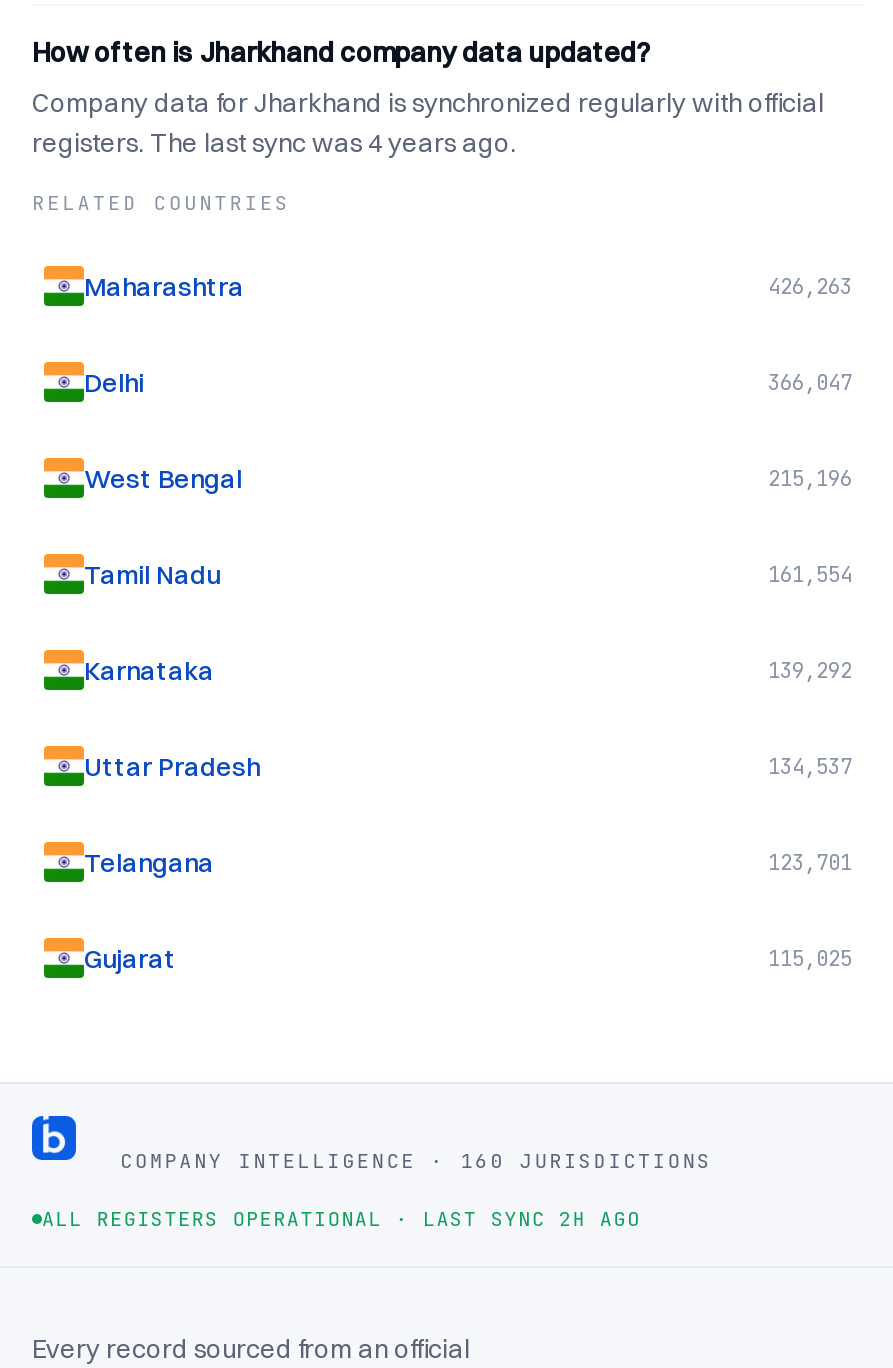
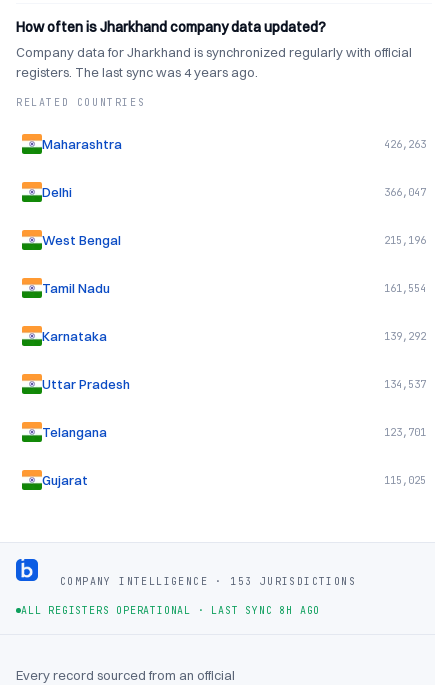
[120,1147,712,1173] COMPANY INTELLIGENCE · 160 JURISDICTIONS -> [60,574,356,587] COMPANY INTELLIGENCE · 153 JURISDICTIONS
[42,1206,640,1232] ALL REGISTERS OPERATIONAL · LAST SYNC 2H AGO -> [21,604,320,617] ALL REGISTERS OPERATIONAL · LAST SYNC 8H AGO

